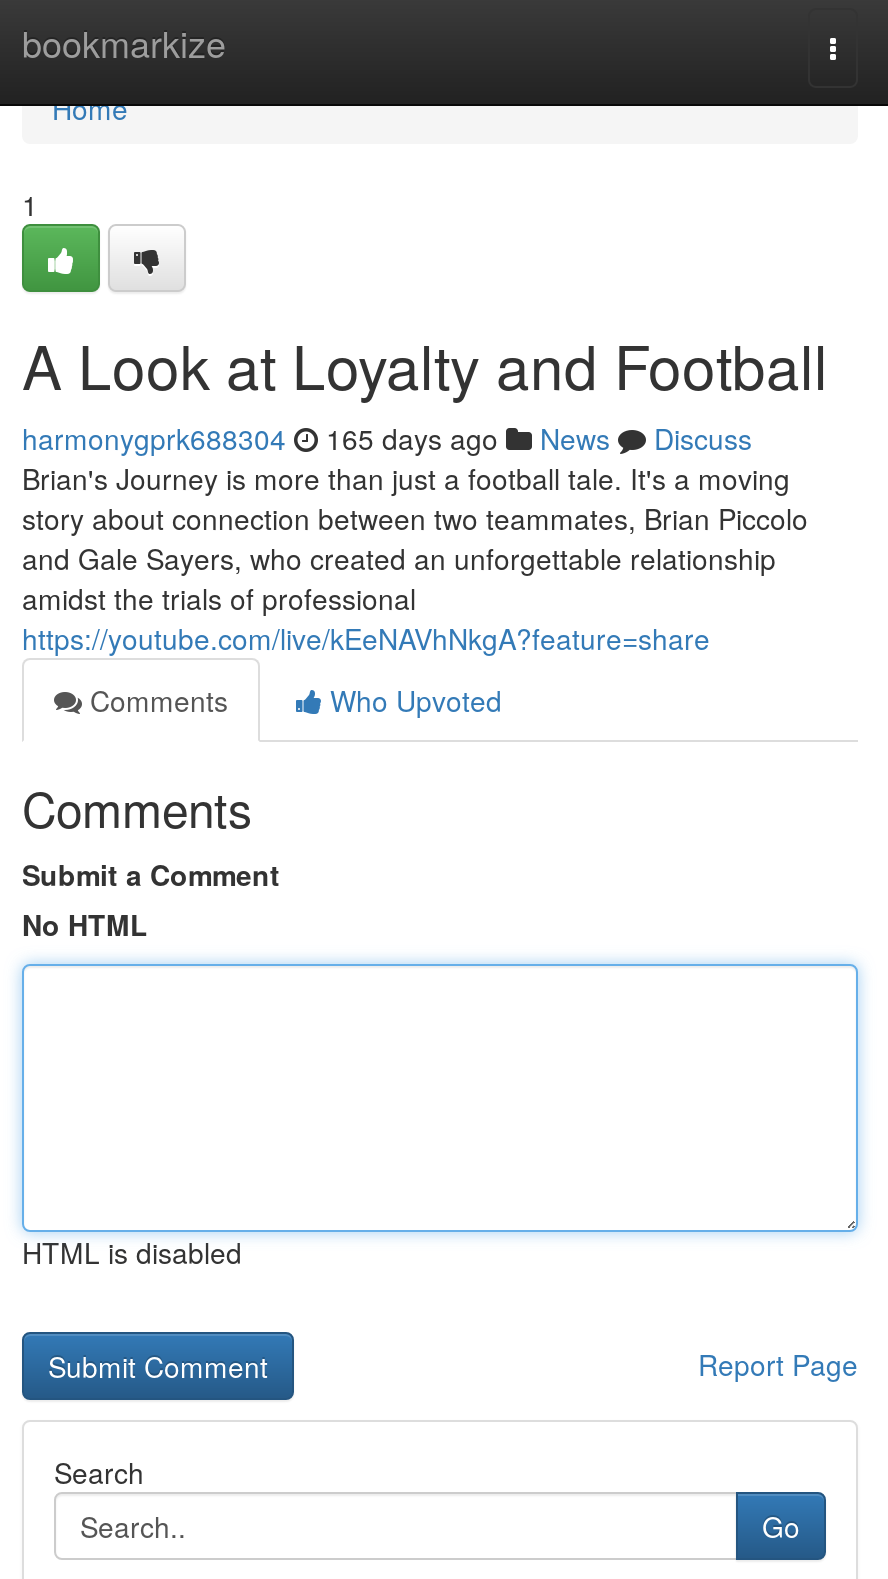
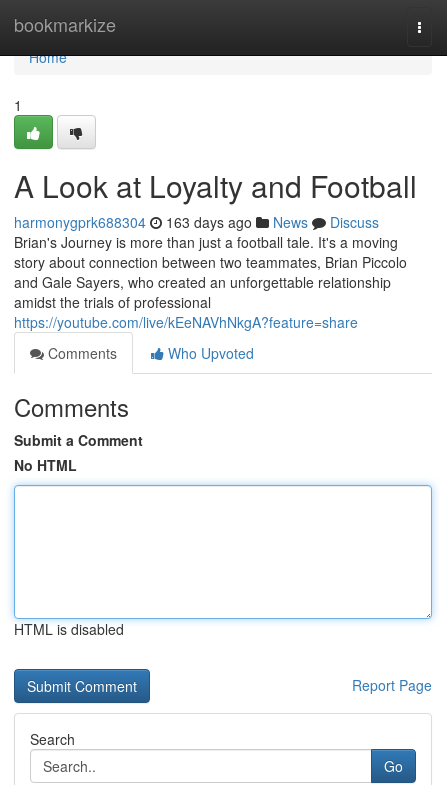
[22,418,752,458] harmonygprk688304 165 days ago News Discuss -> [14,212,379,232] harmonygprk688304 163 days ago News Discuss

